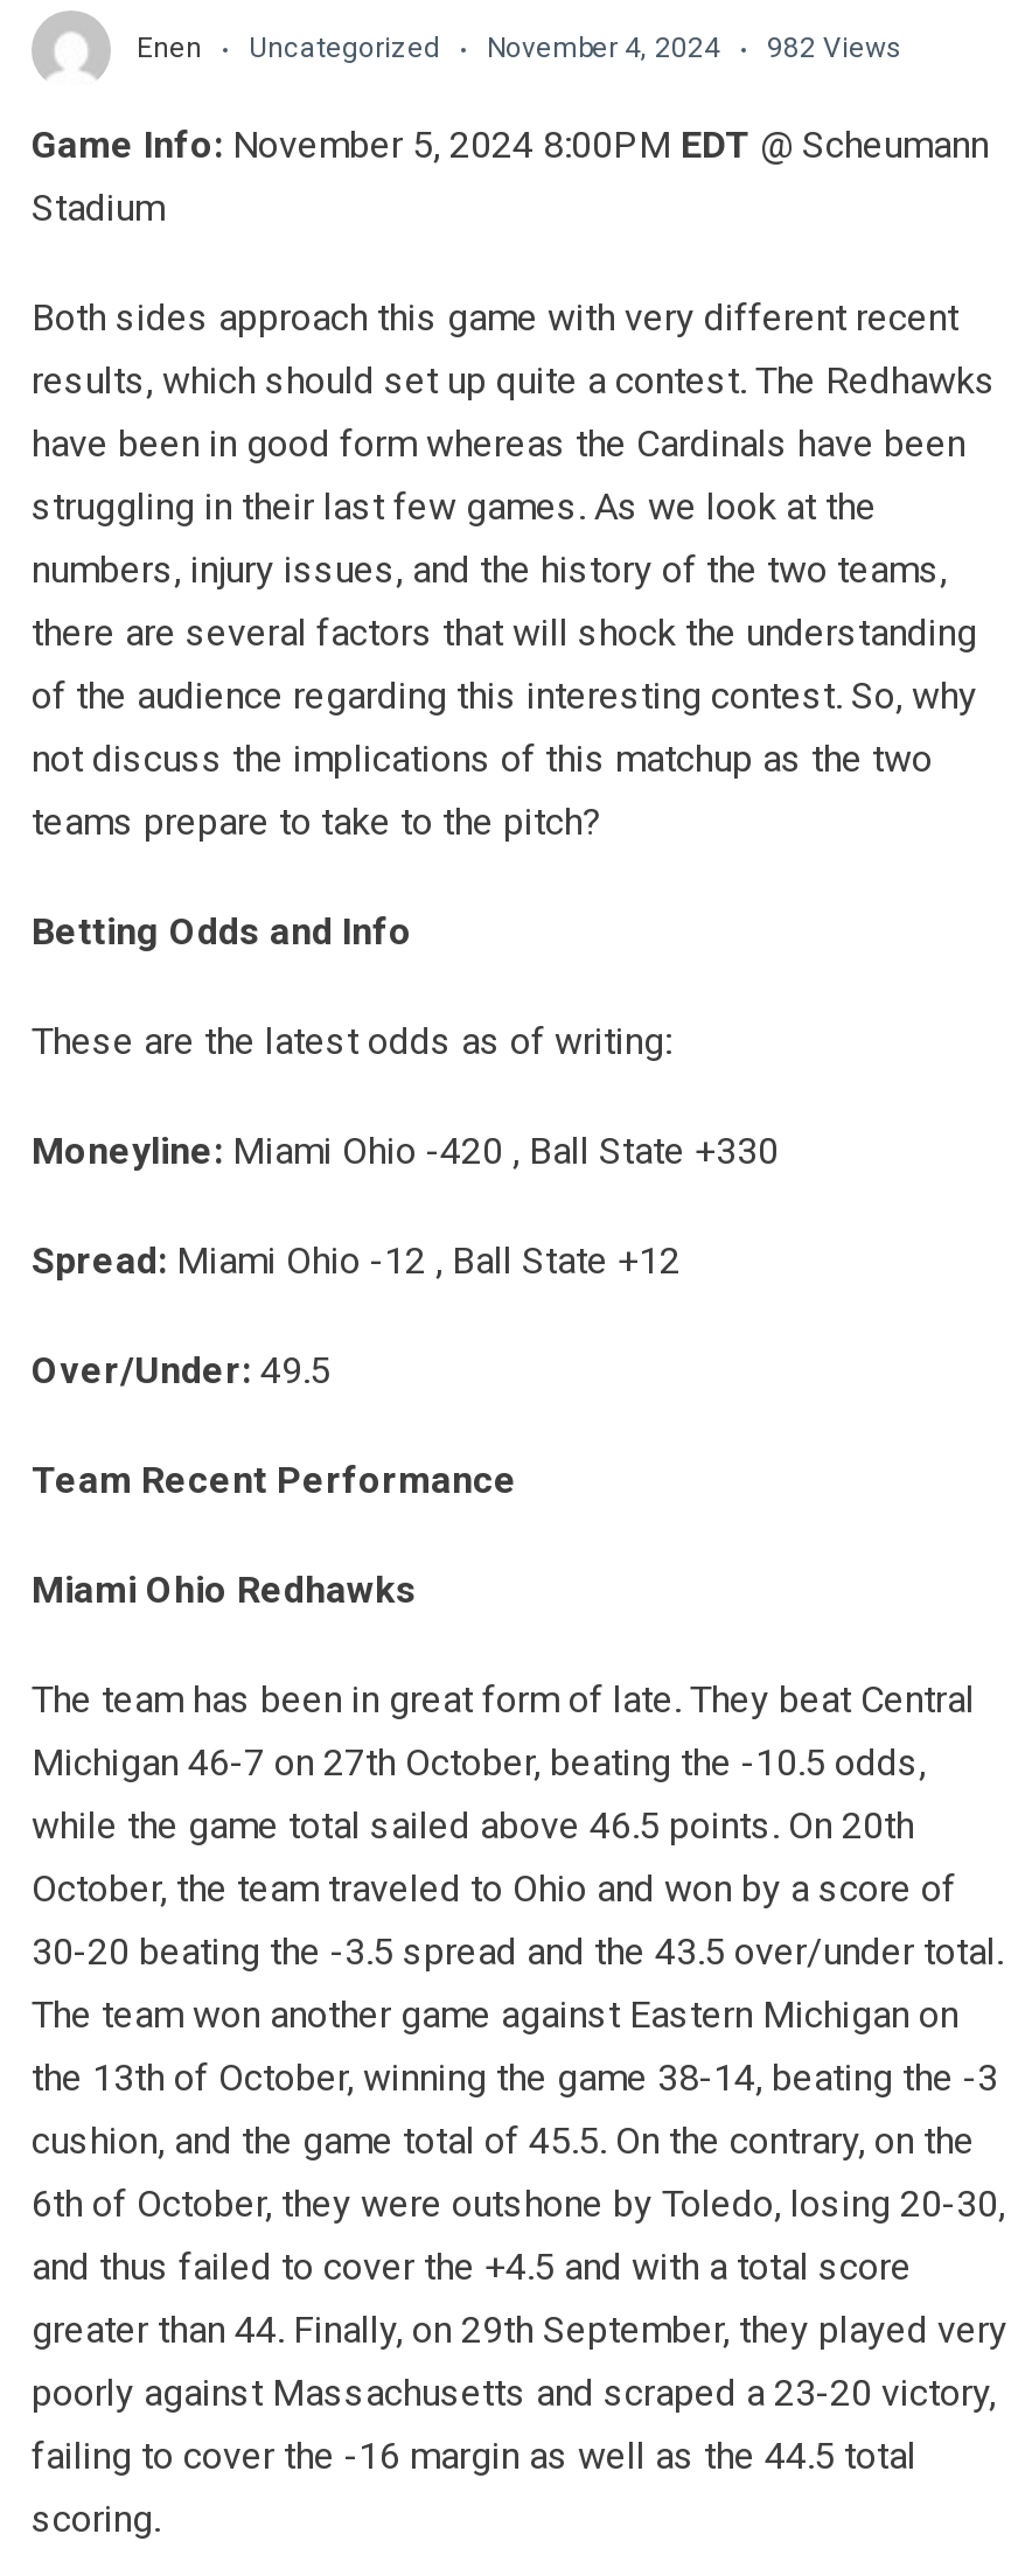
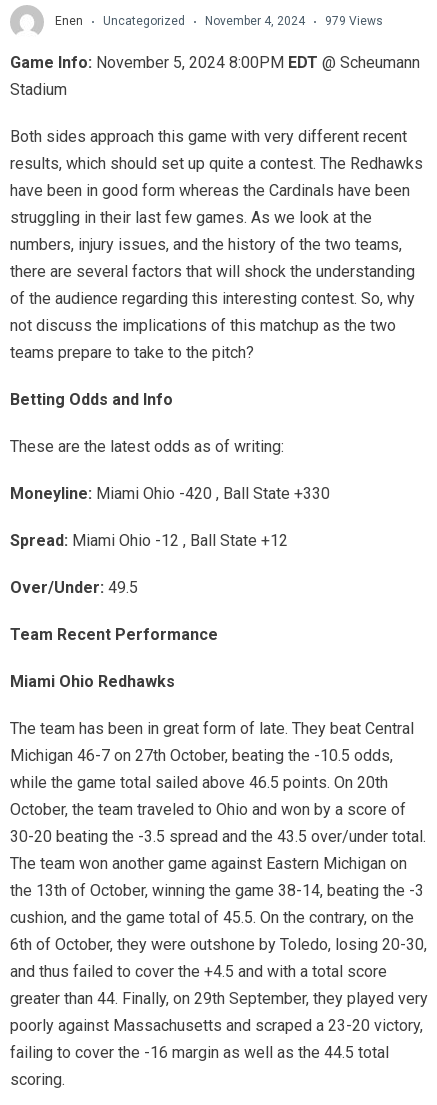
[137,32,902,64] Enen Uncategorized November 4, 2024 982 Views -> [55,14,383,28] Enen Uncategorized November 4, 2024 979 Views

